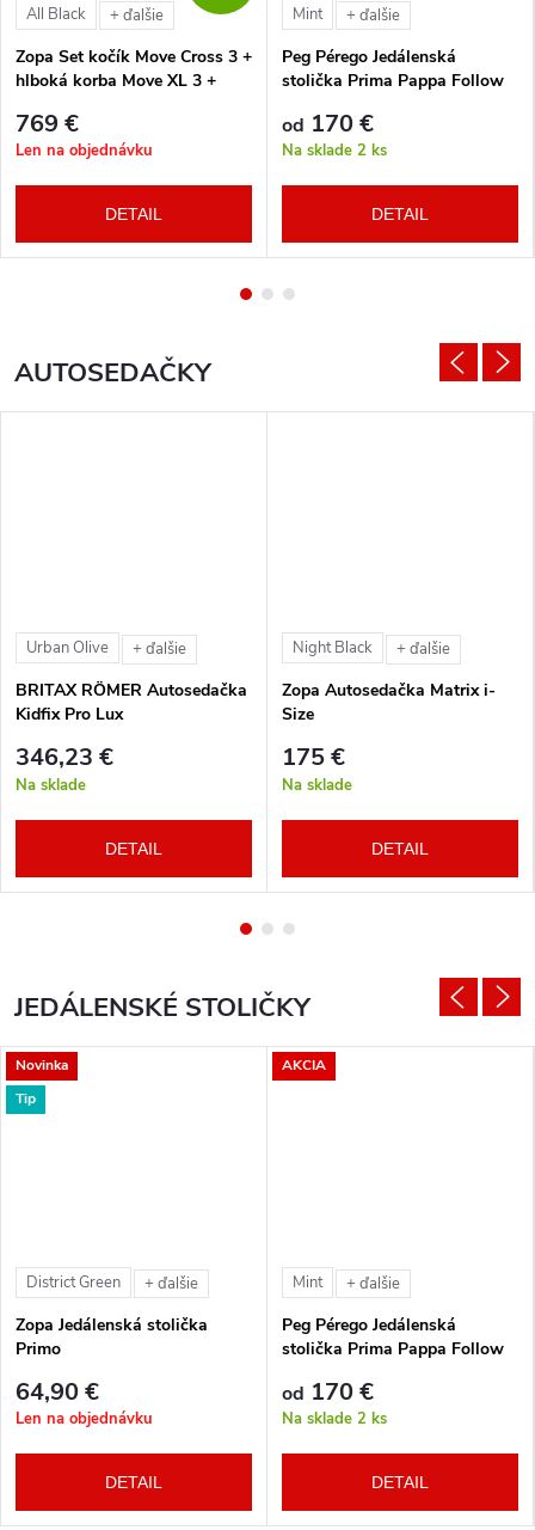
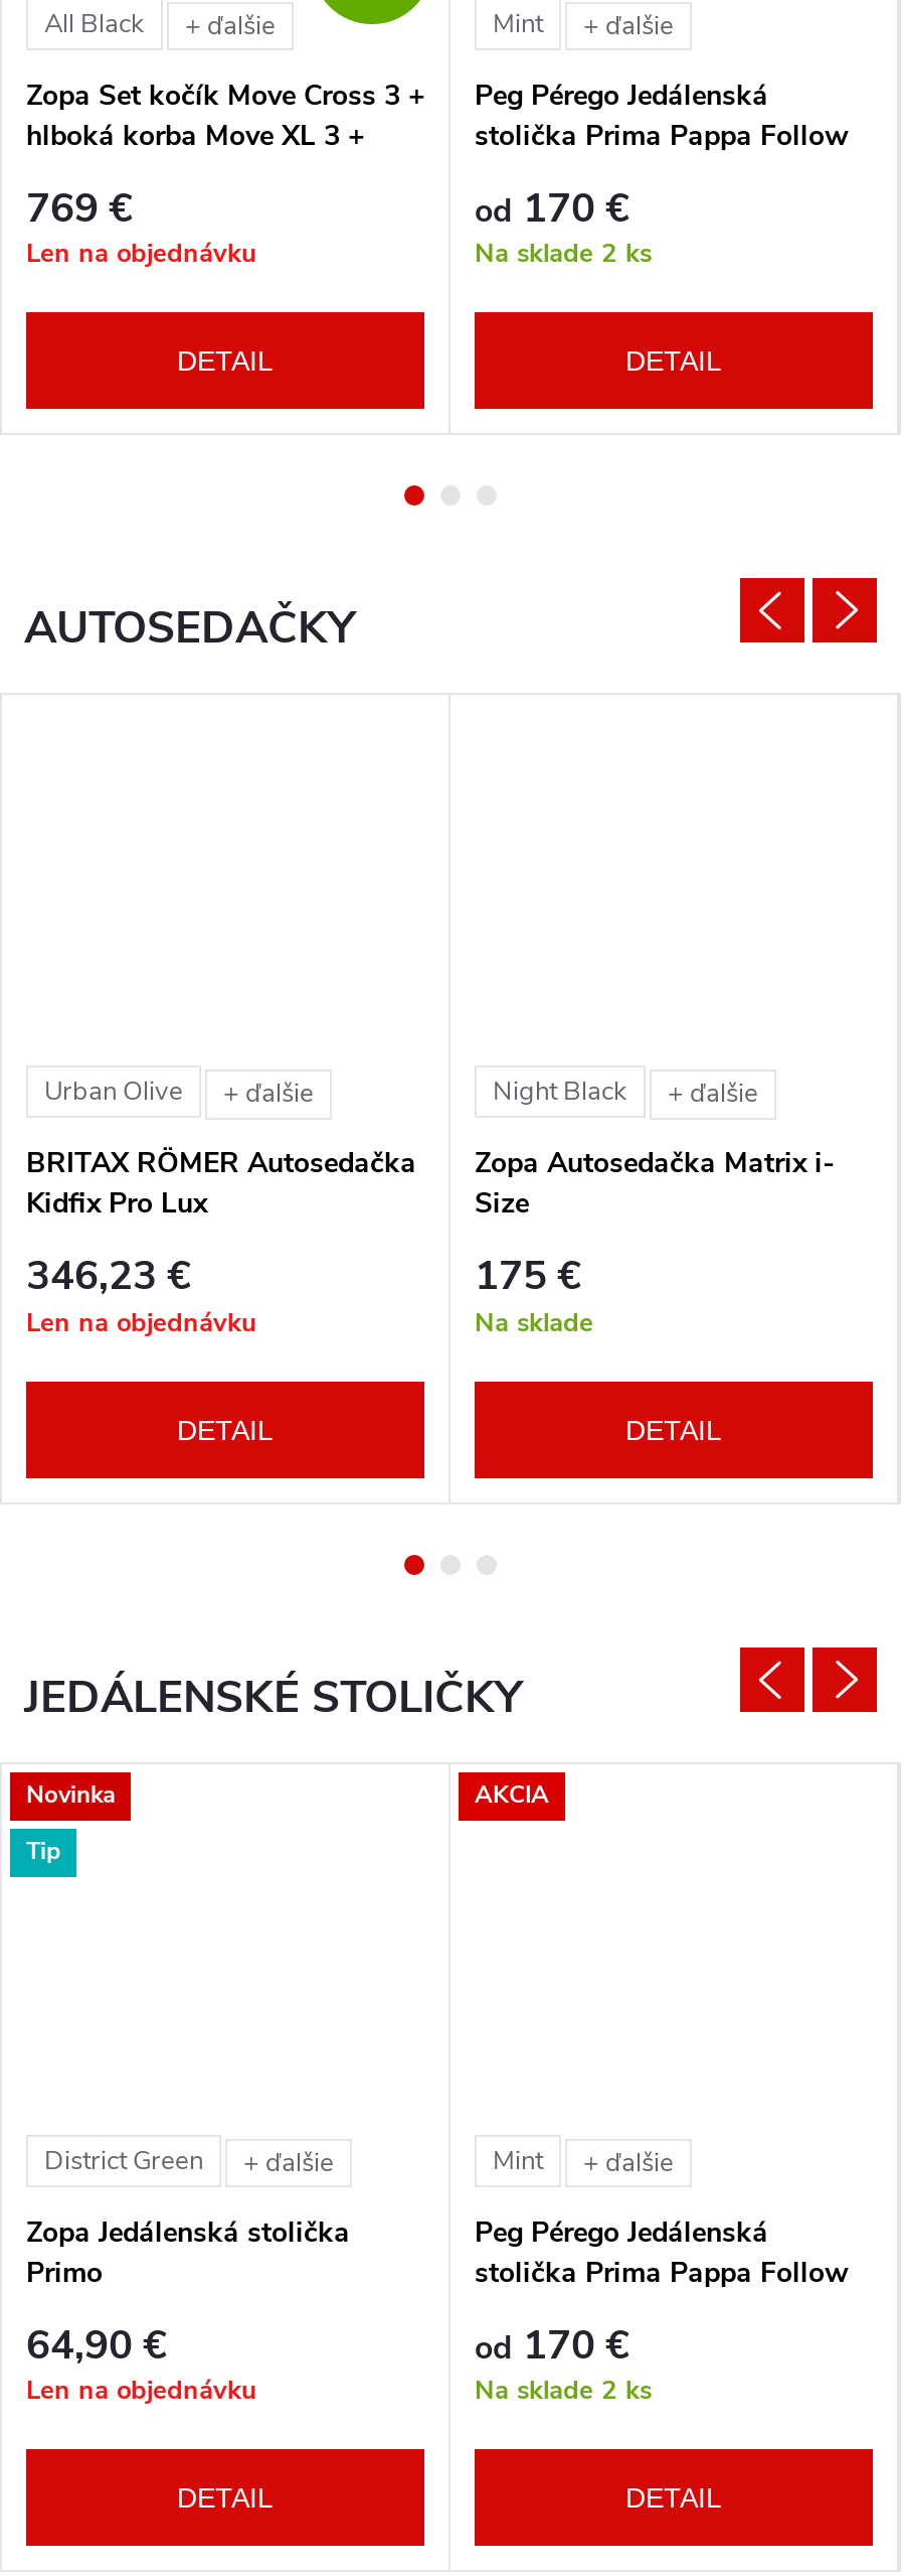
[16,774,86,796] Na sklade -> [26,1305,257,1341] Len na objednávku

